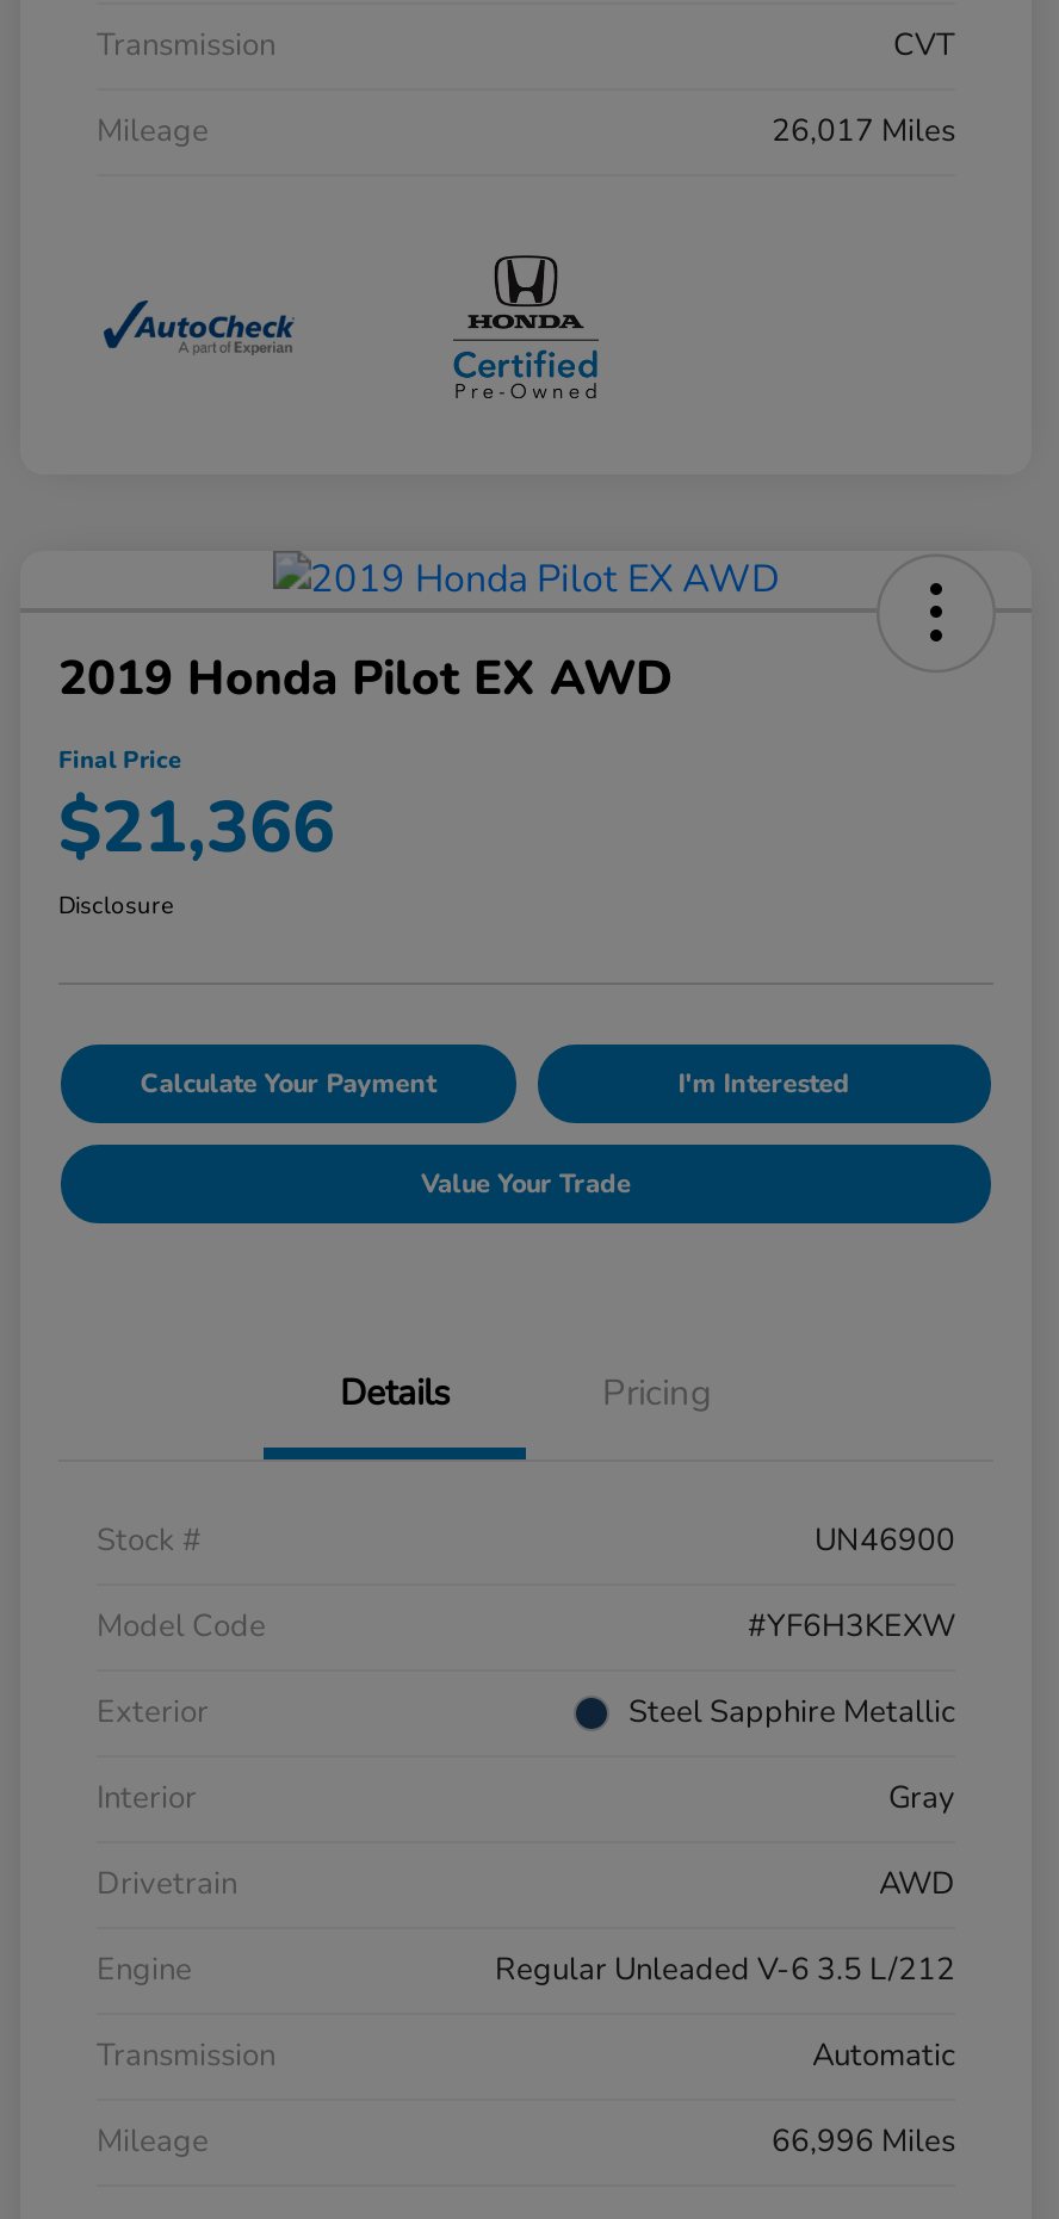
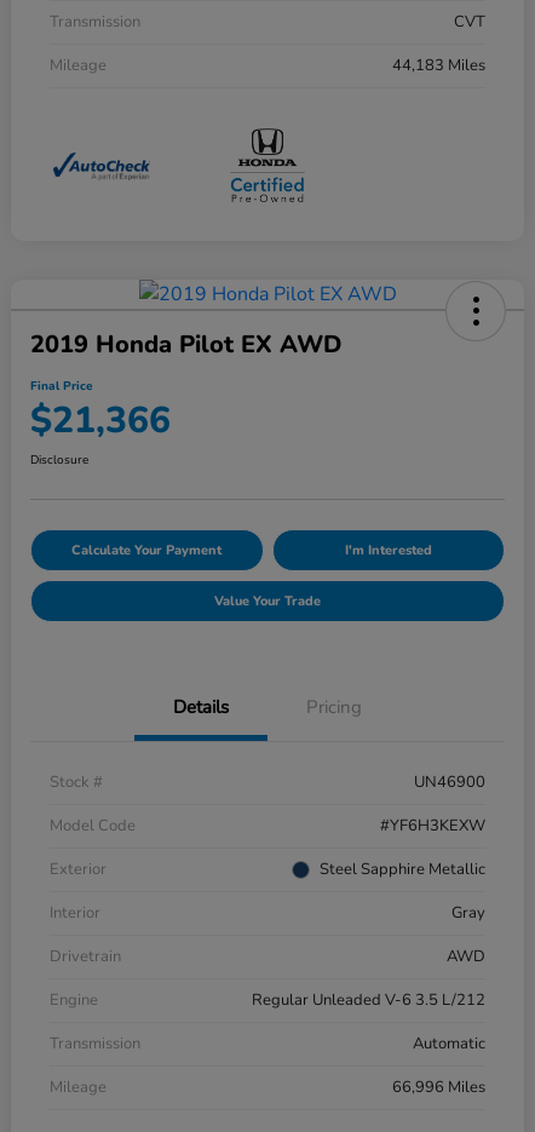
[772,108,955,151] 26,017 Miles -> [392,55,485,77] 44,183 Miles

